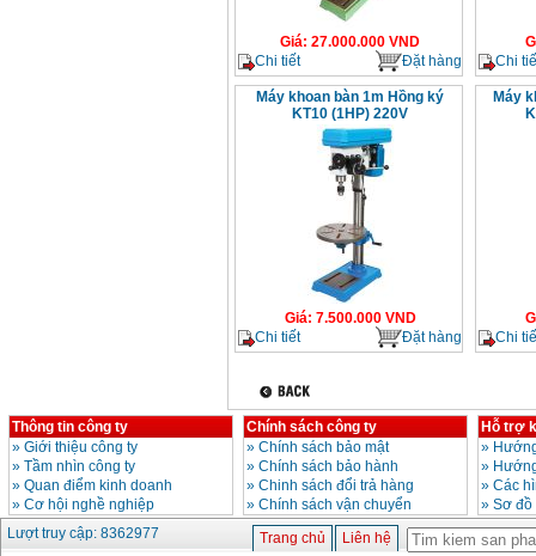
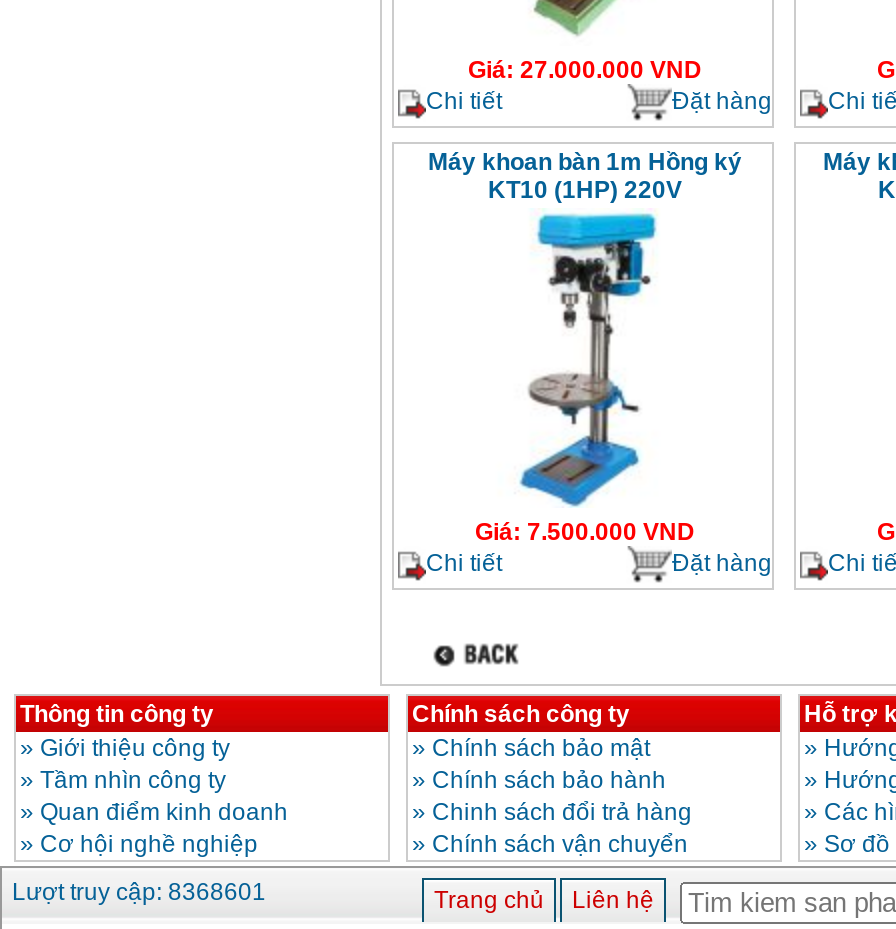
[7,525,159,542] Lượt truy cập: 8362977 -> [12,878,266,906] Lượt truy cập: 8368601

